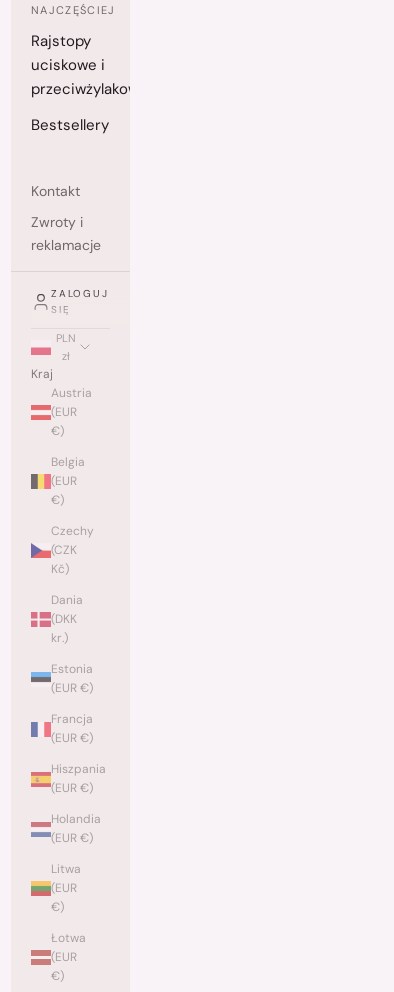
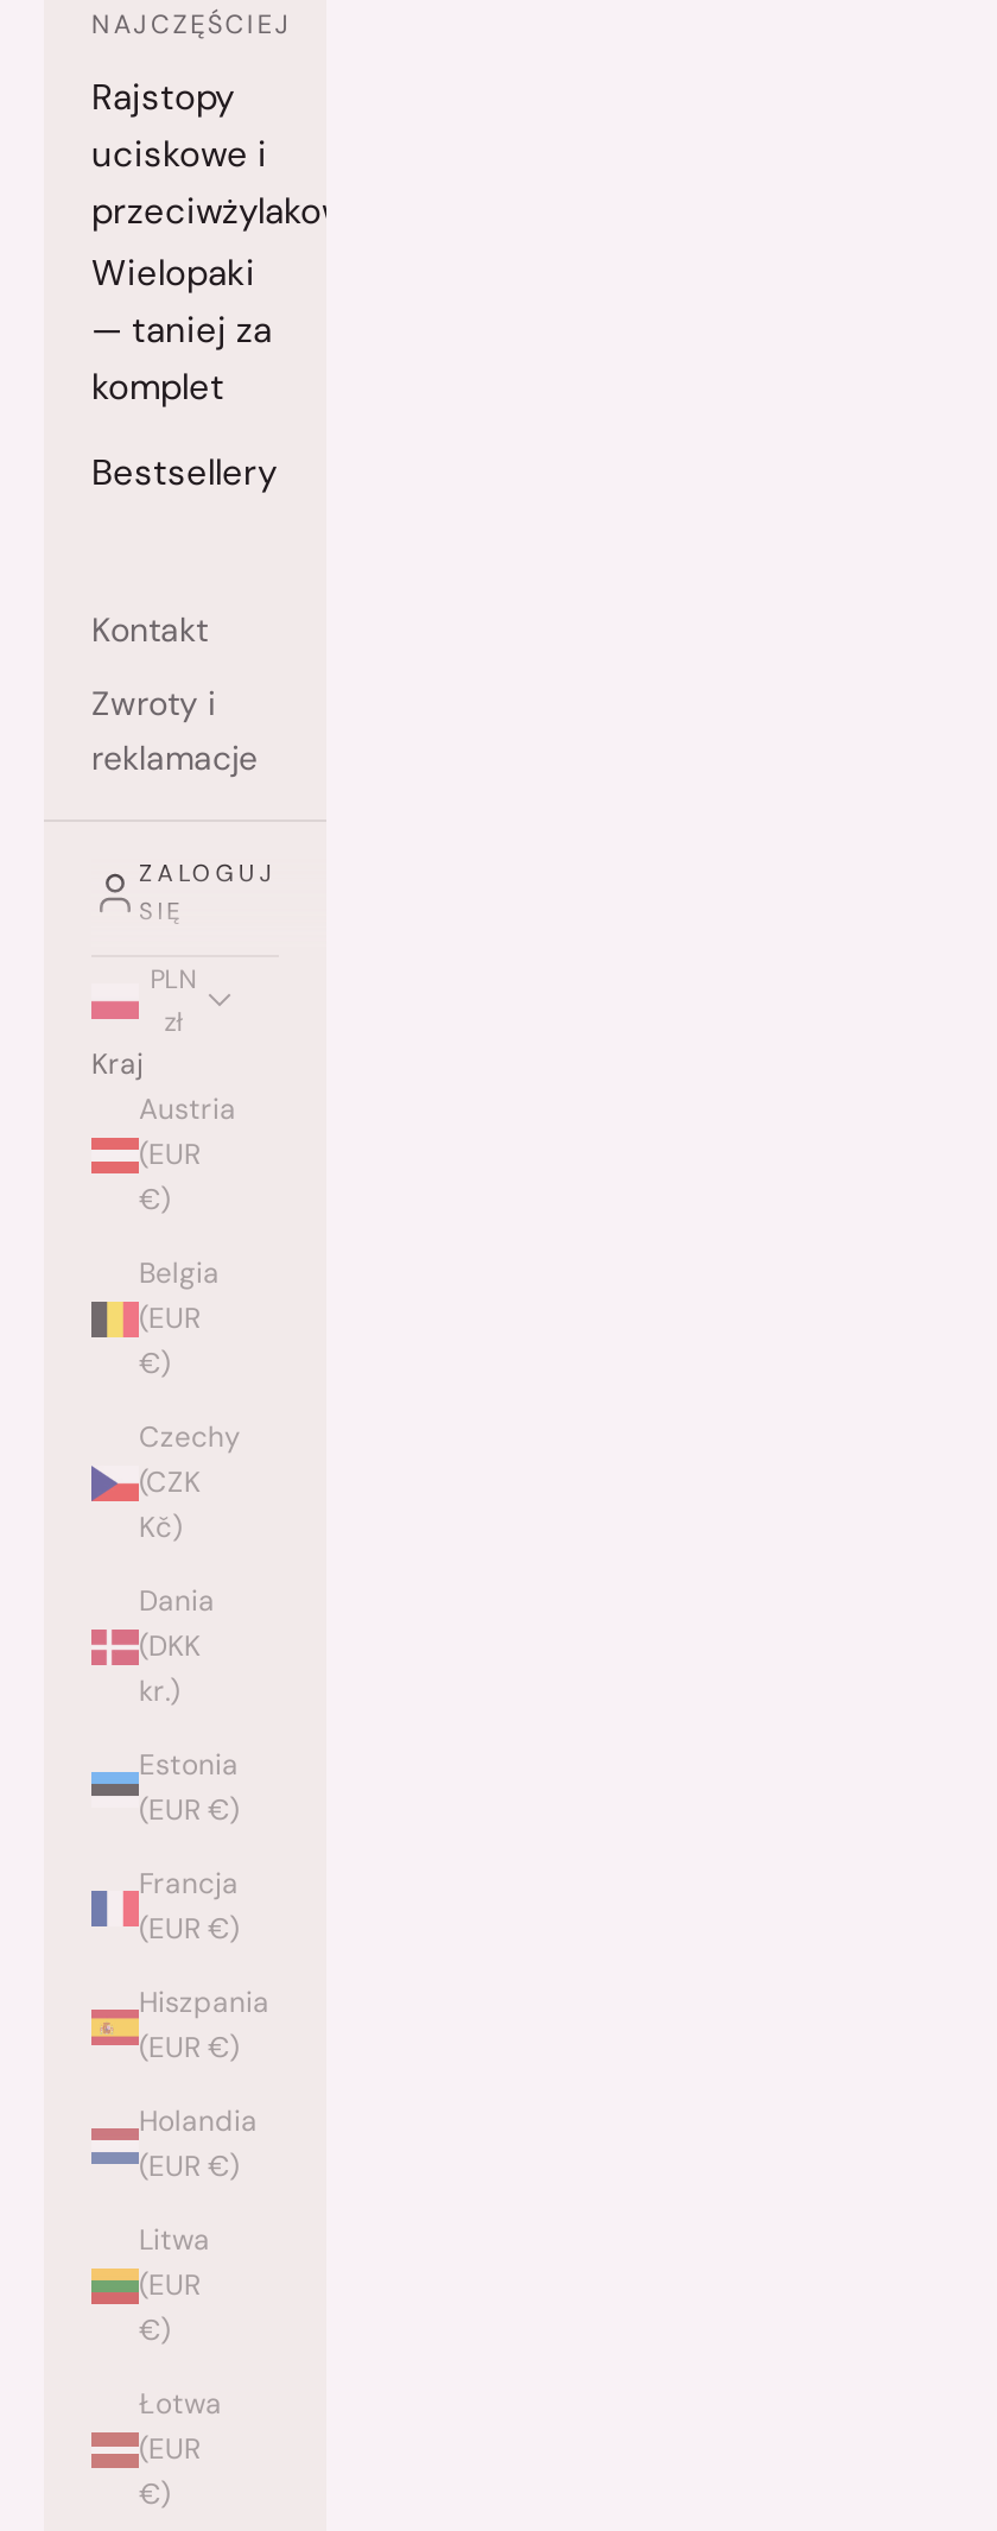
none -> [91,249,272,411] Wielopaki | — taniej za | komplet

